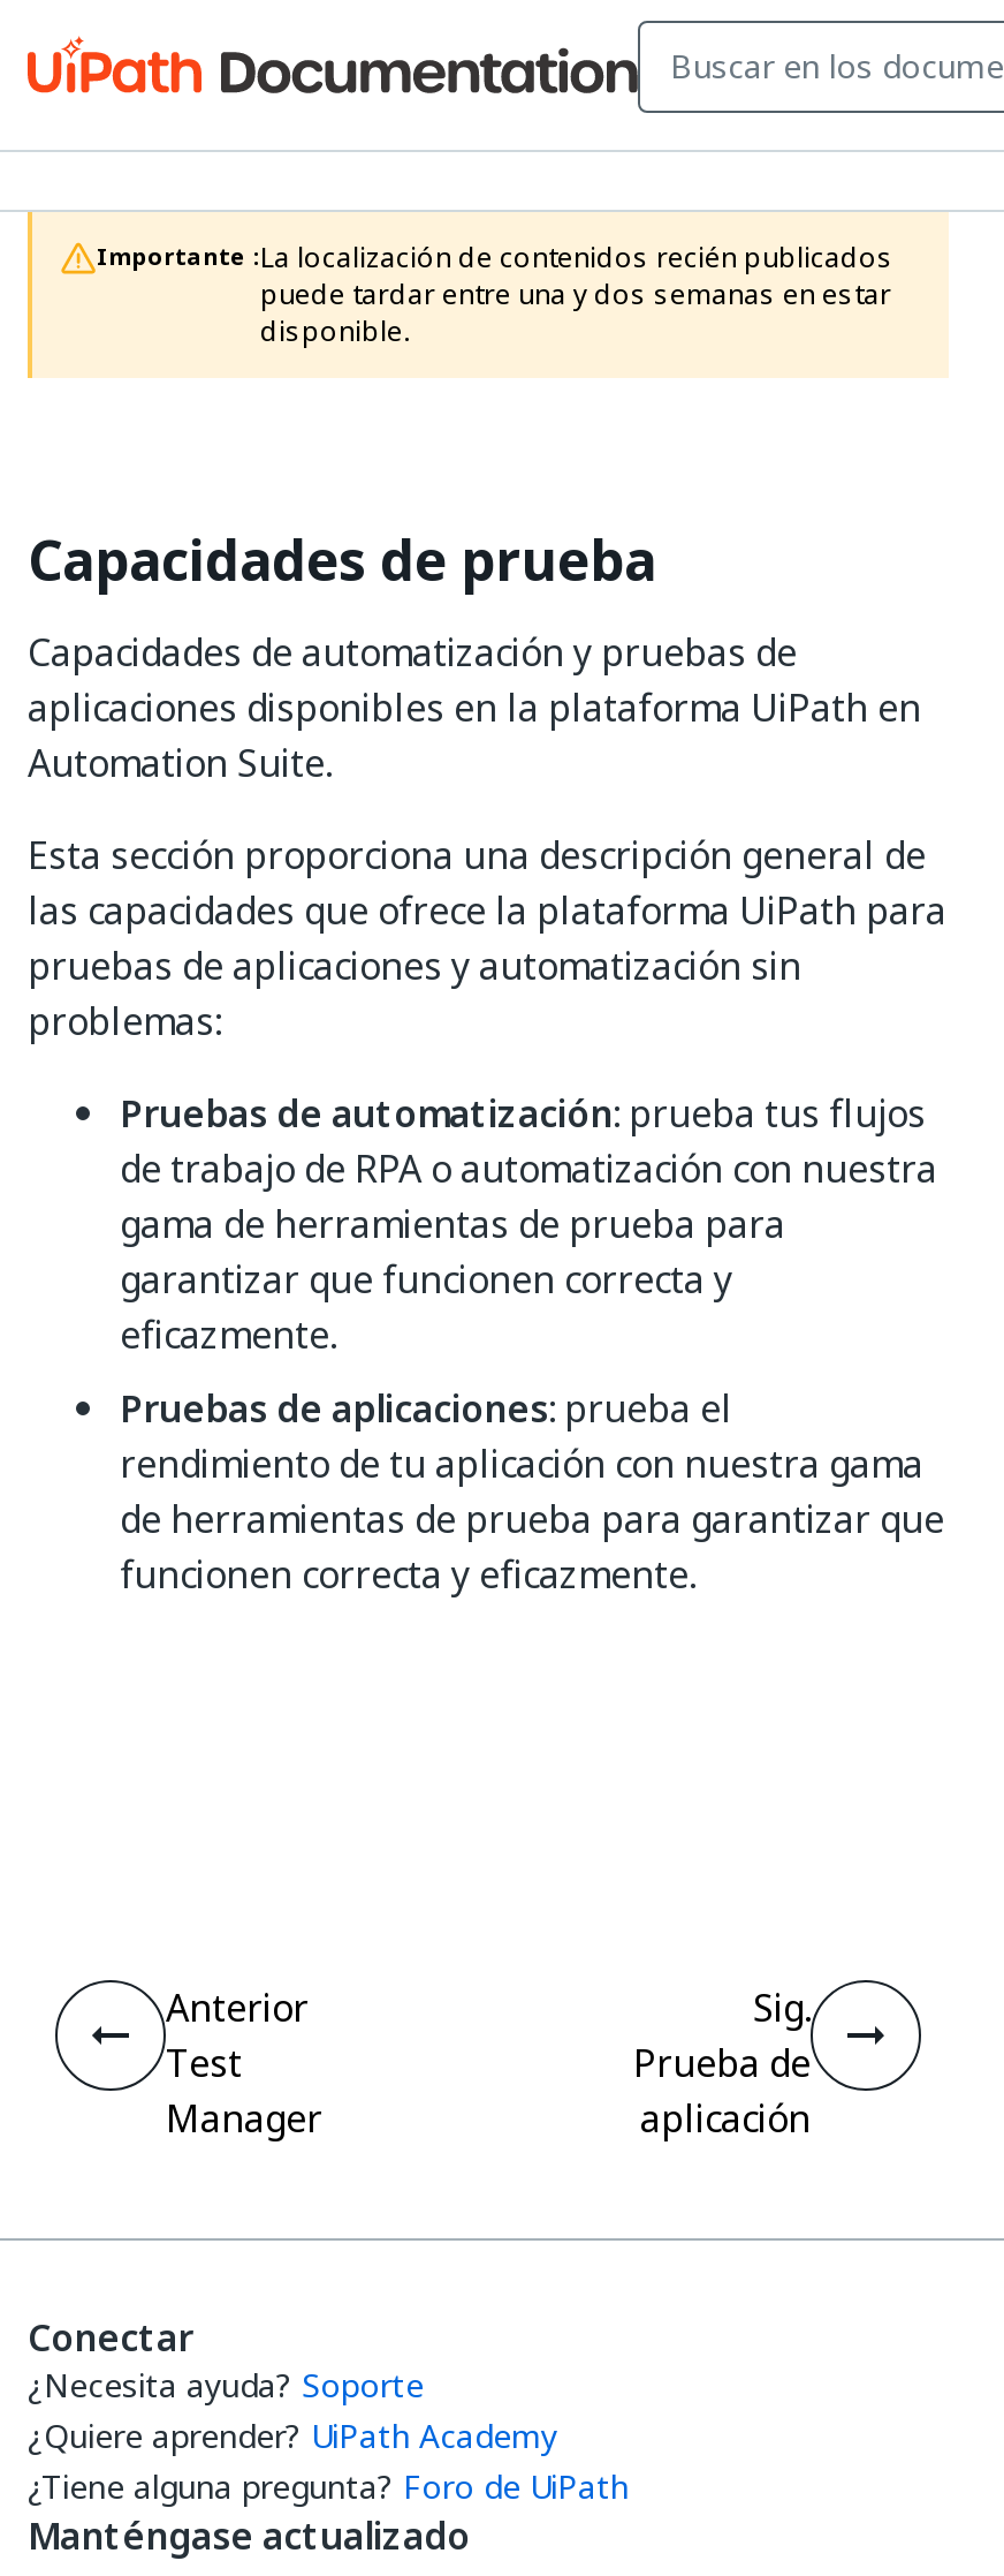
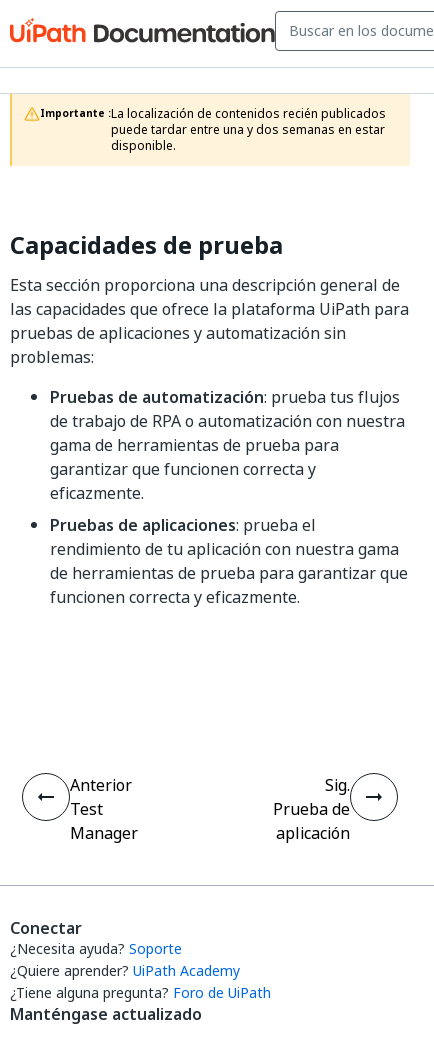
[28,625,921,791] Capacidades de automatización y pruebas de | aplicaciones disponibles en la plataforma UiPath en | Automation Suite. -> none

